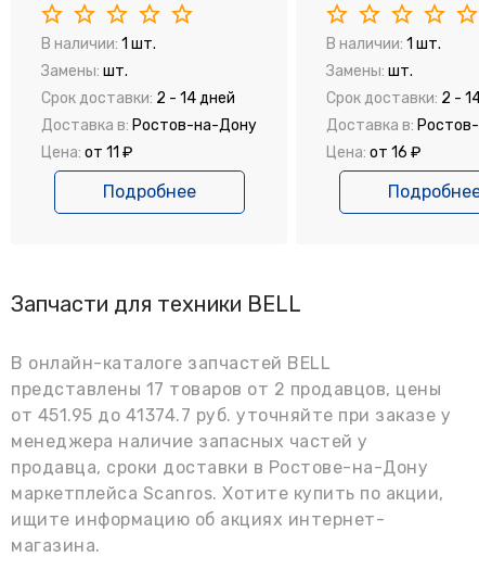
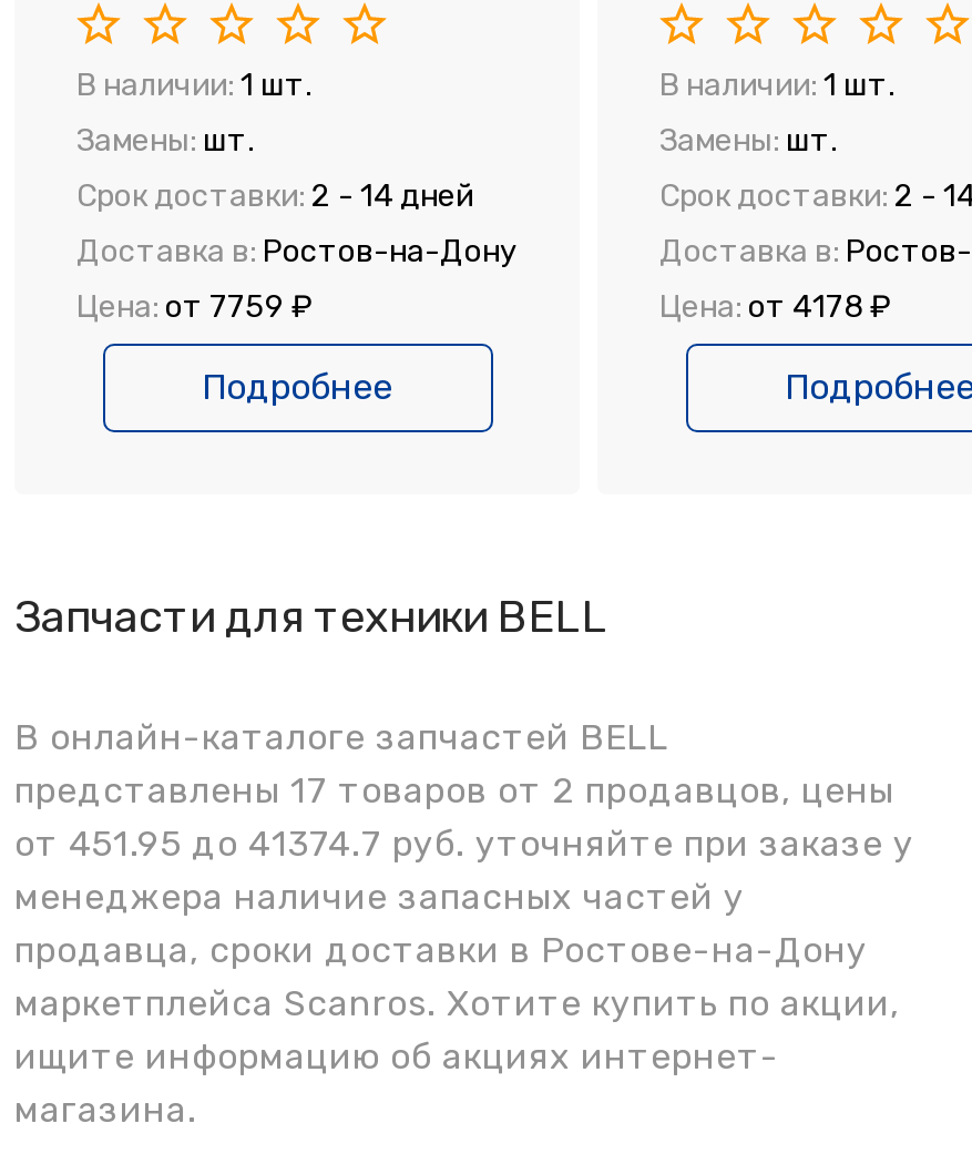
[41,143,132,162] Цена: от 11 ₽ -> [76,288,311,326] Цена: от 7759 ₽
[326,143,420,162] Цена: от 16 ₽ -> [659,288,890,326] Цена: от 4178 ₽

